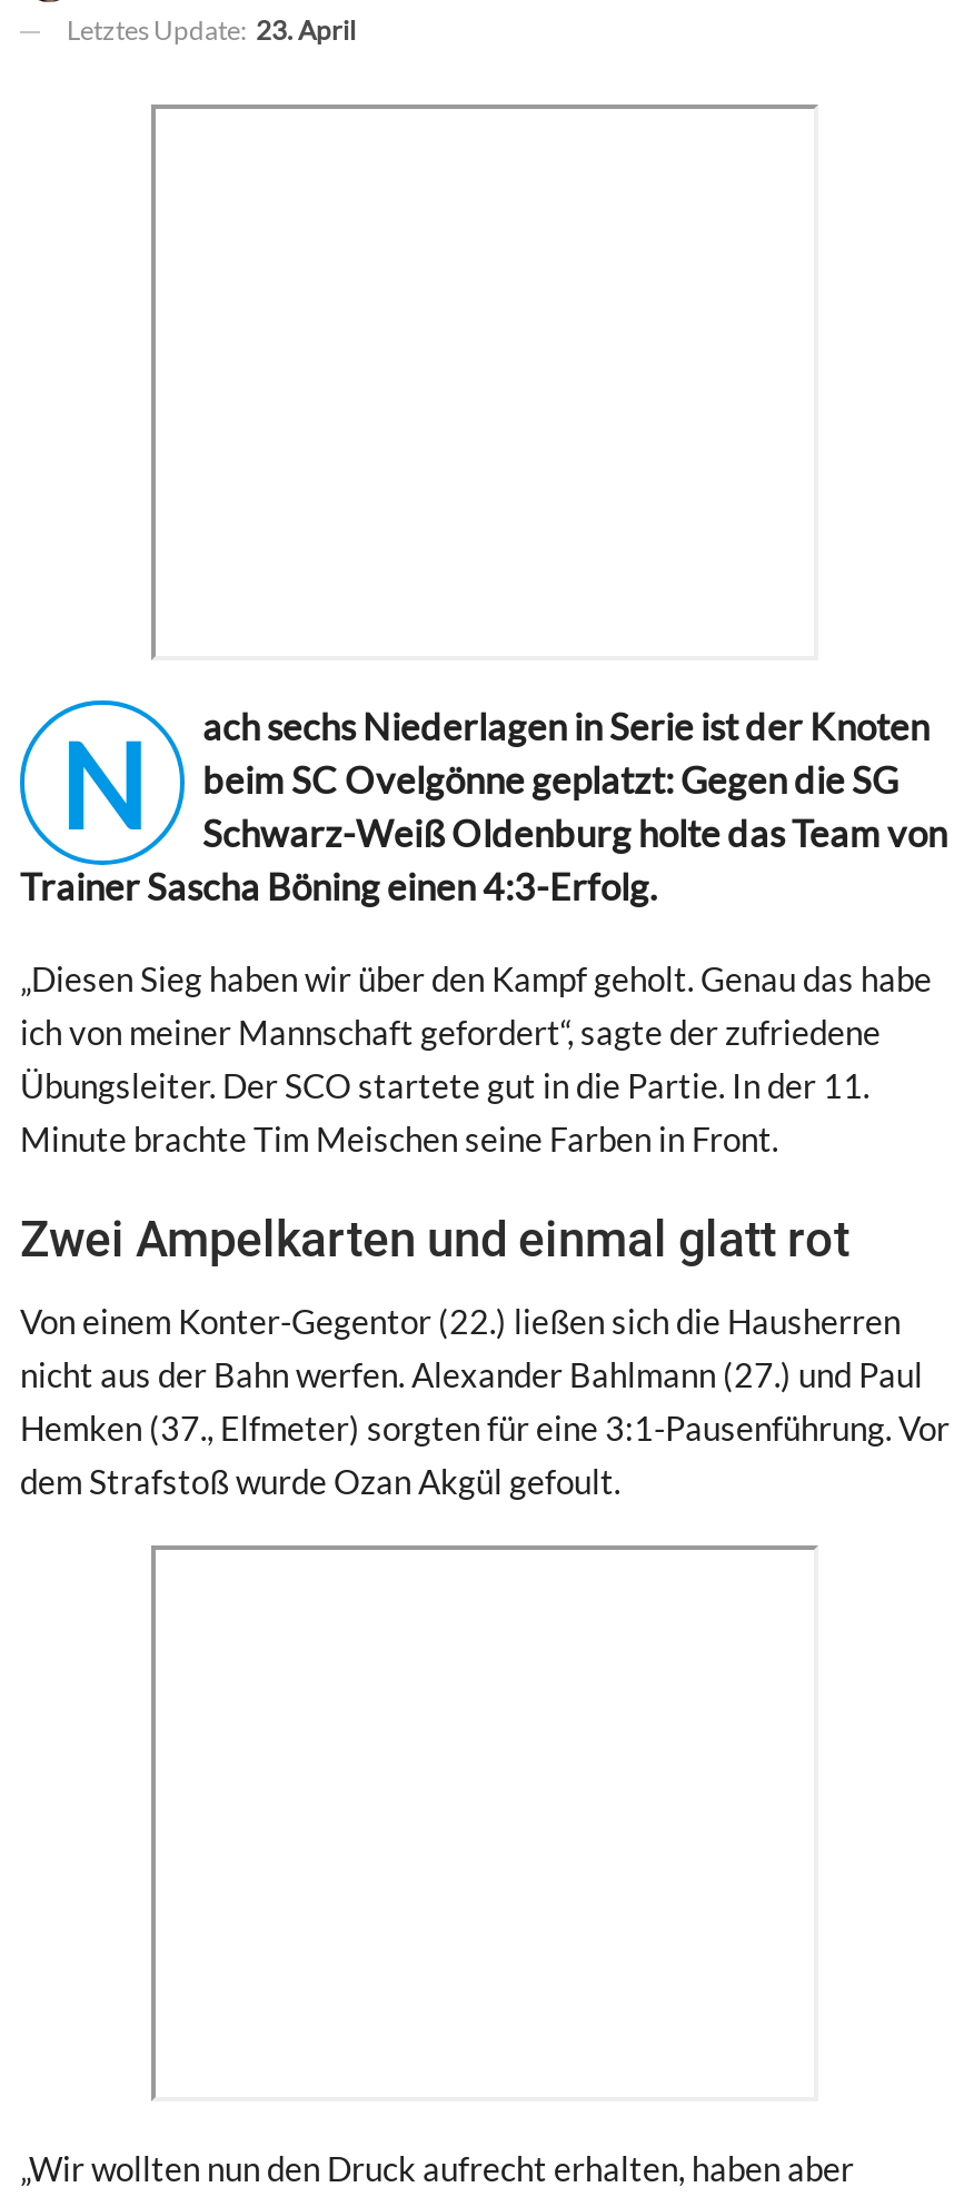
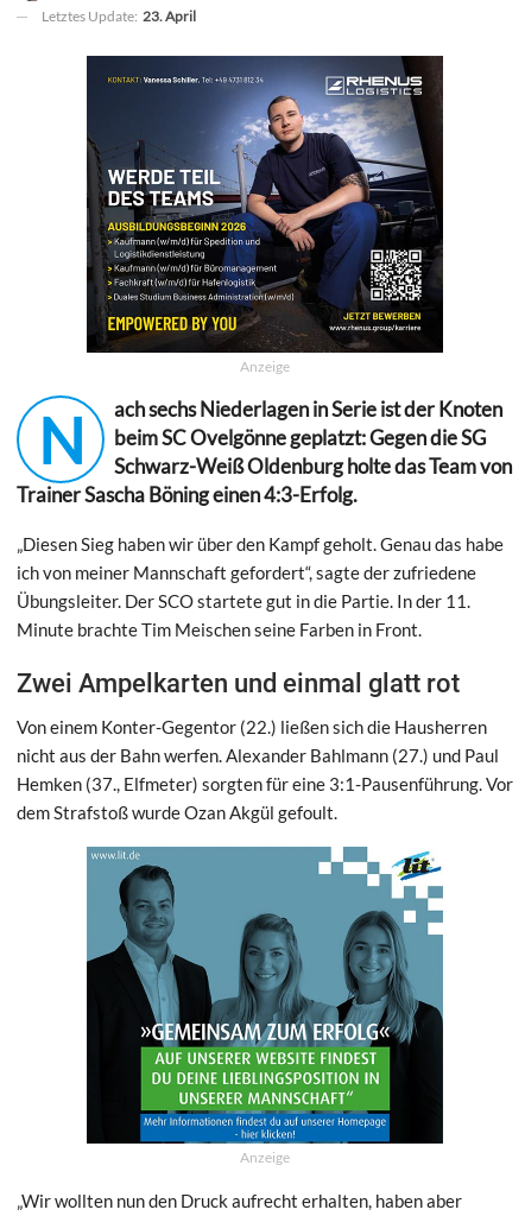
none -> [87,56,444,375] [image] | Anzeige
none -> [87,847,444,1166] [image] | Anzeige

